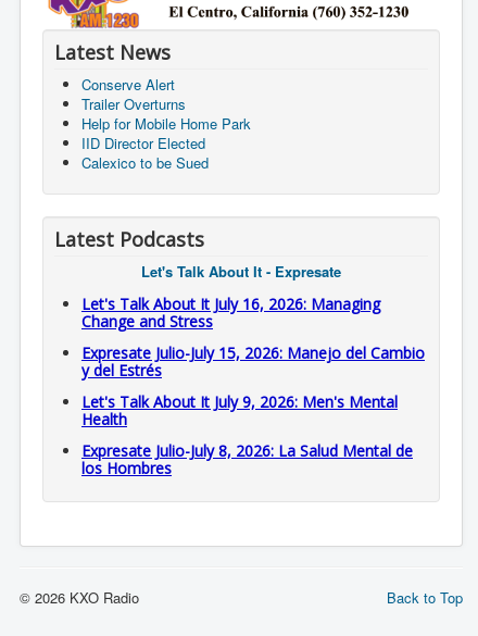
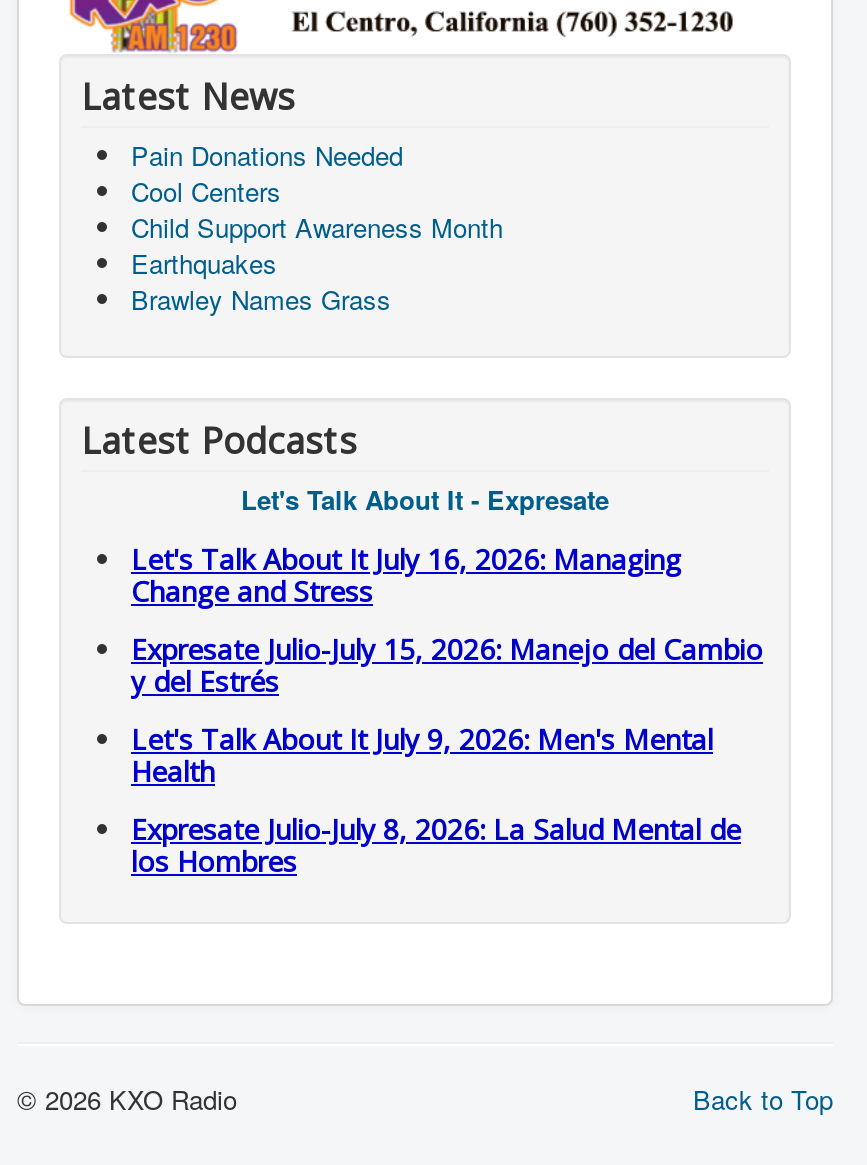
[81,74,251,173] Conserve Alert | Trailer Overturns | Help for Mobile Home Park | IID Director Elected | Calexico to be Sued -> [131,136,503,318] Pain Donations Needed | Cool Centers | Child Support Awareness Month | Earthquakes | Brawley Names Grass

